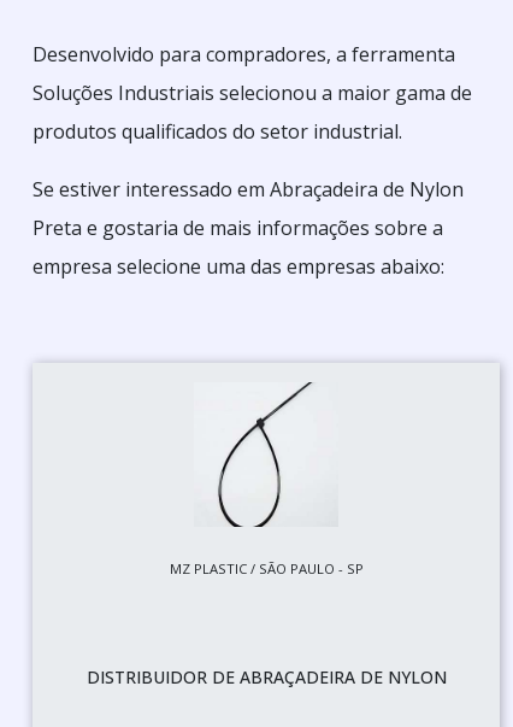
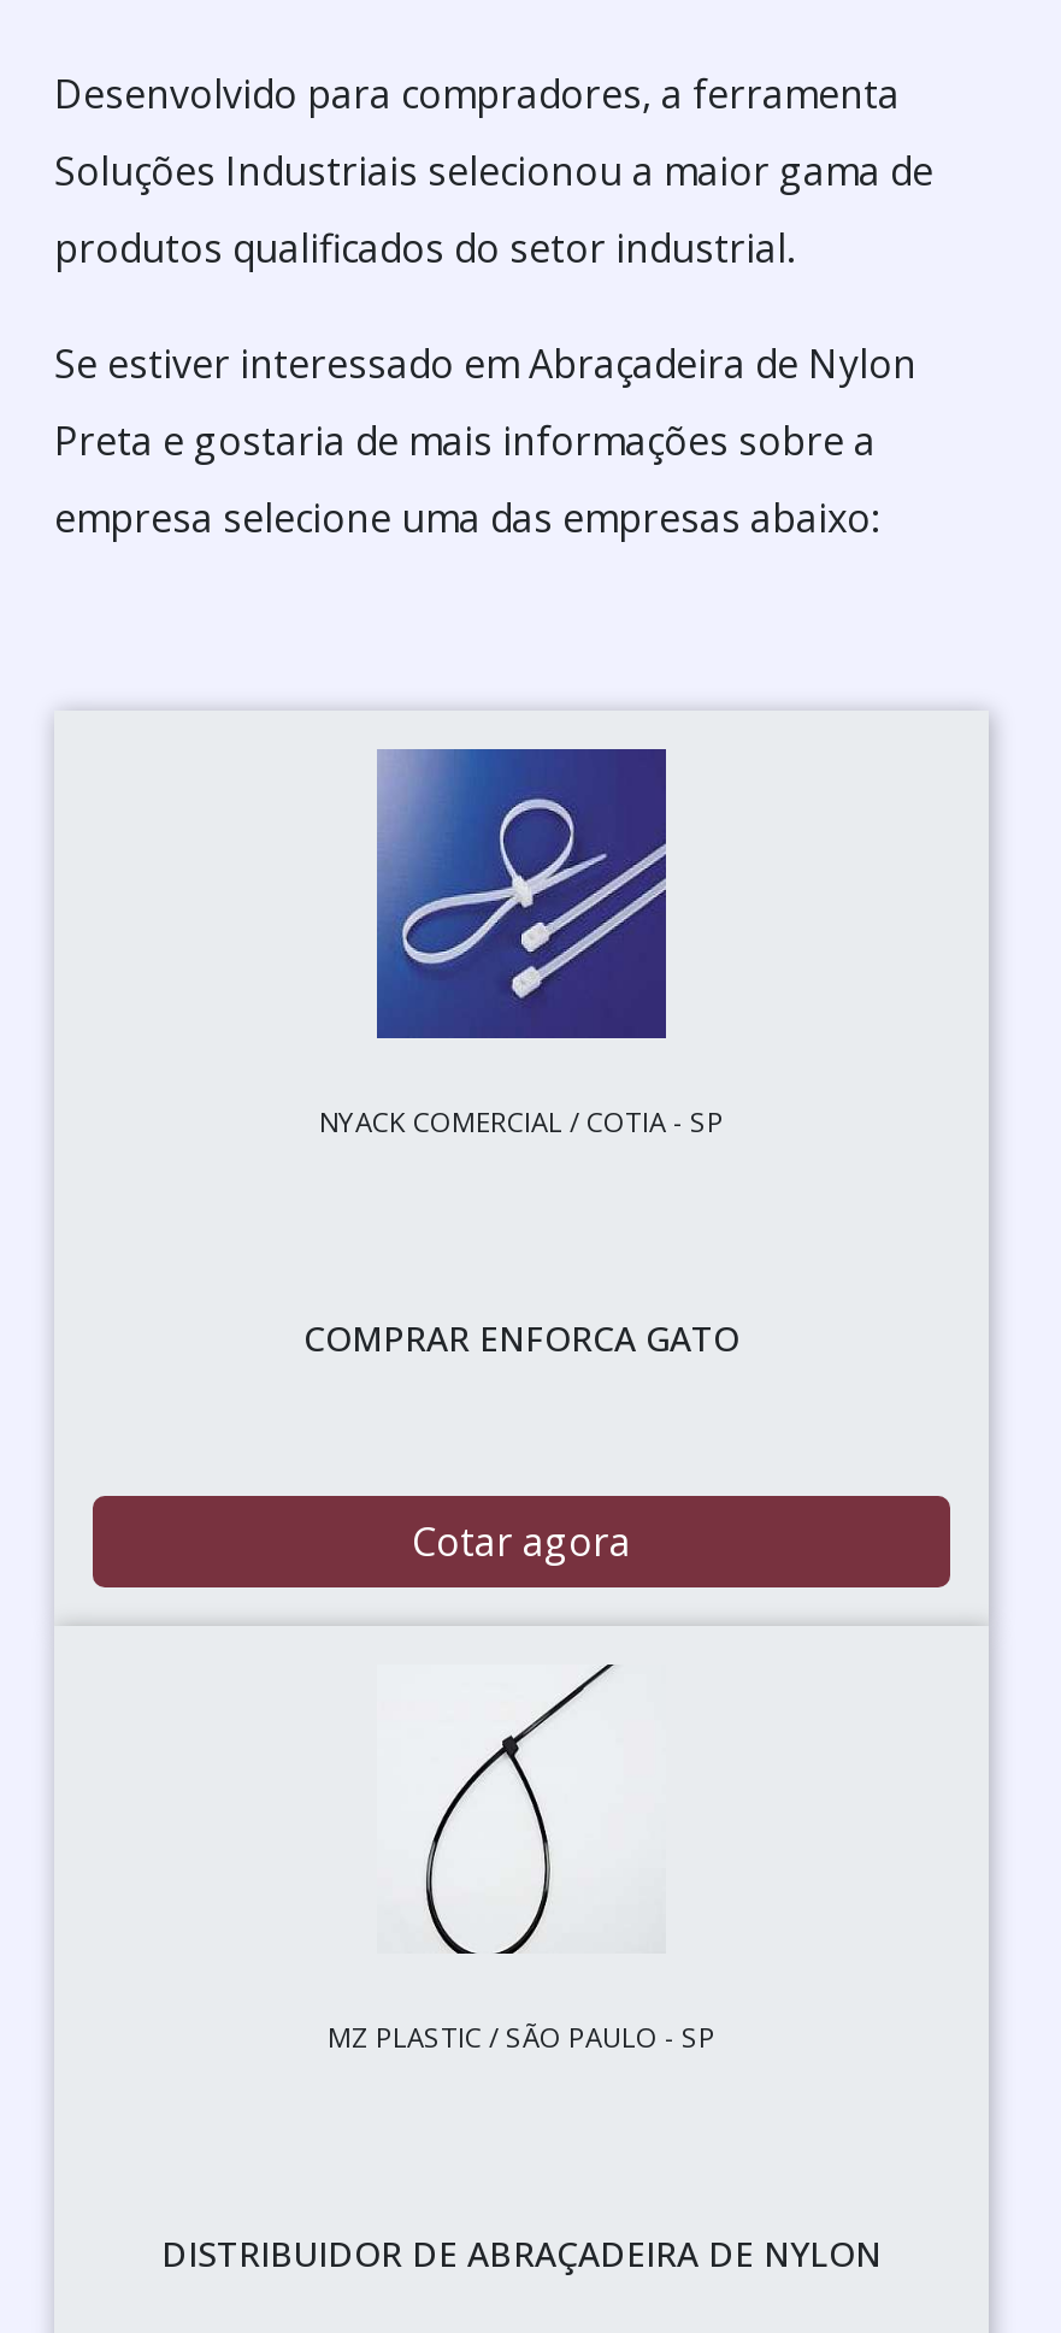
none -> [303,1315,739,1361] COMPRAR ENFORCA GATO
none -> [319,747,724,1139] [image] | NYACK COMERCIAL / COTIA - SP
none -> [412,1515,631,1568] Cotar agora

